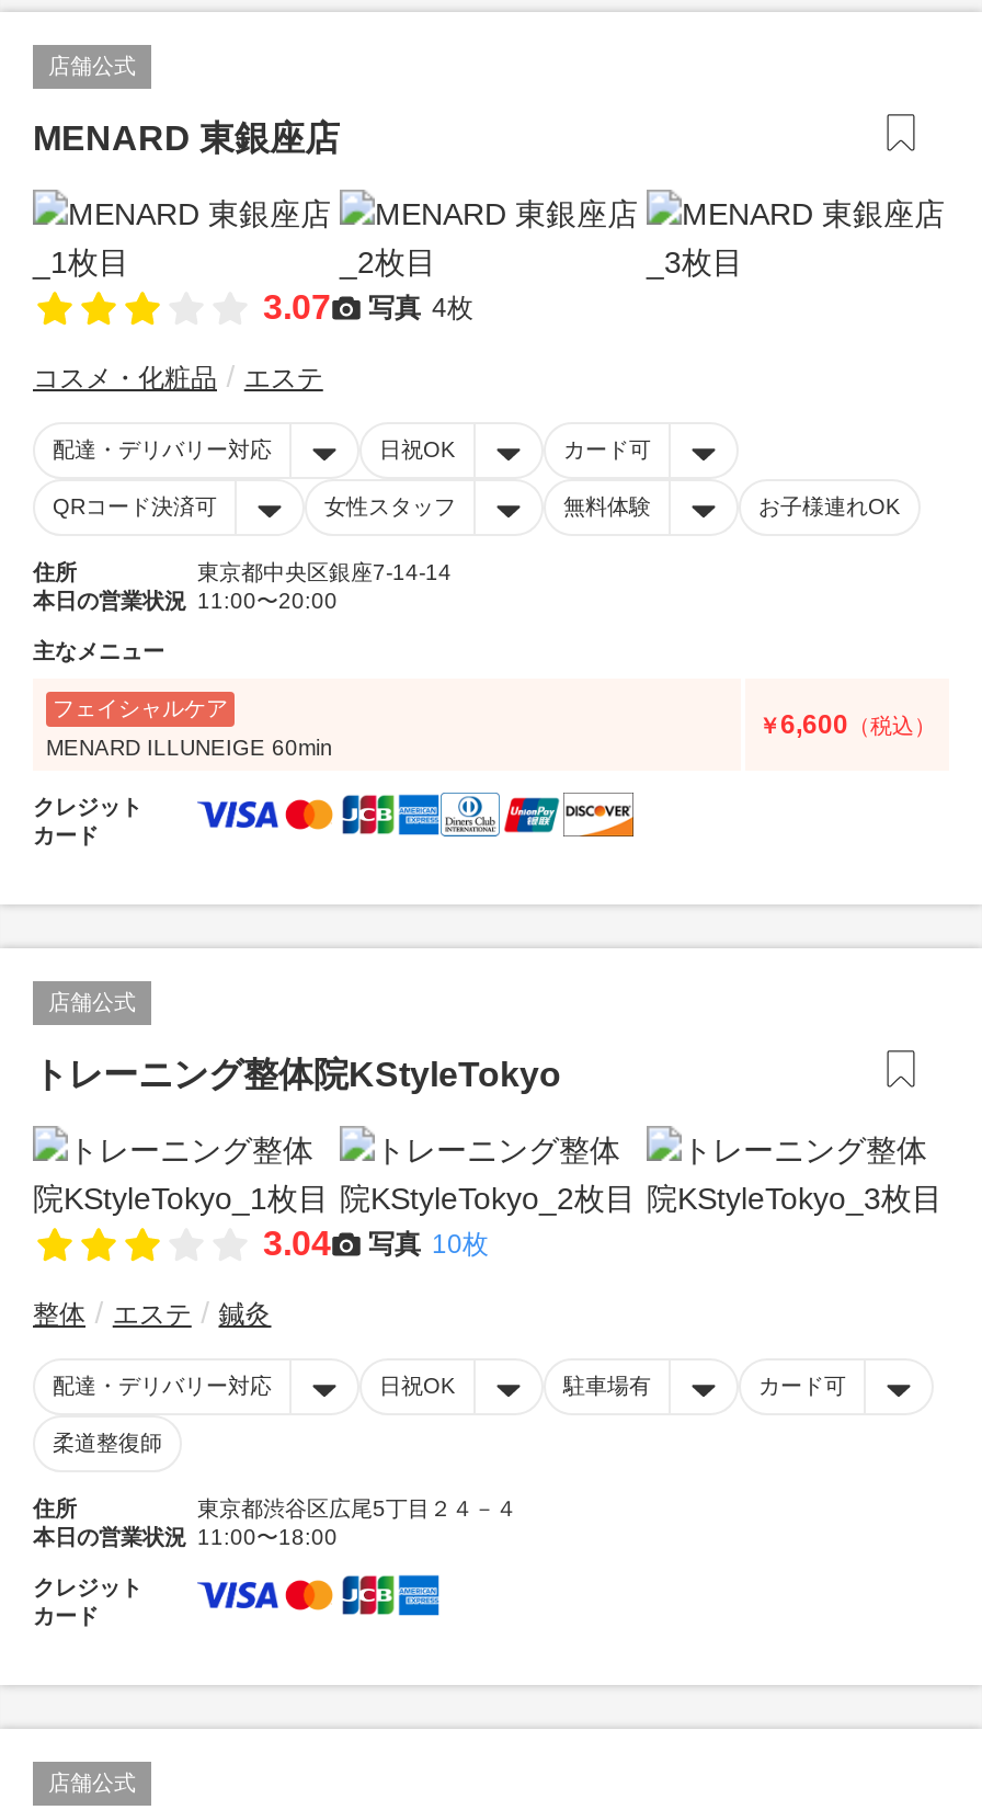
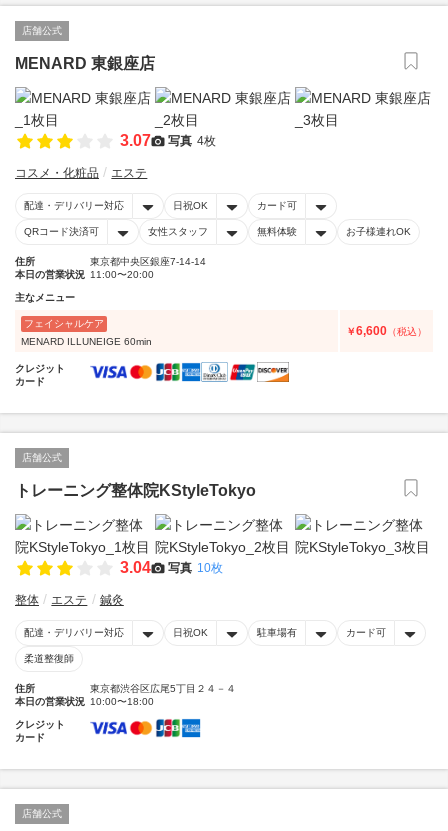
[33,1525,338,1549] 本日の営業状況 11:00〜18:00 -> [15,696,154,707] 本日の営業状況 10:00〜18:00

